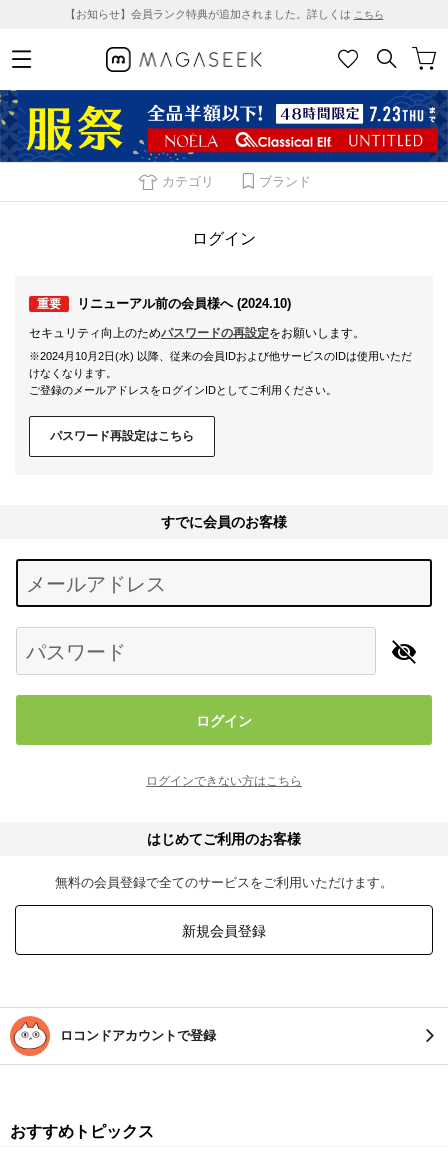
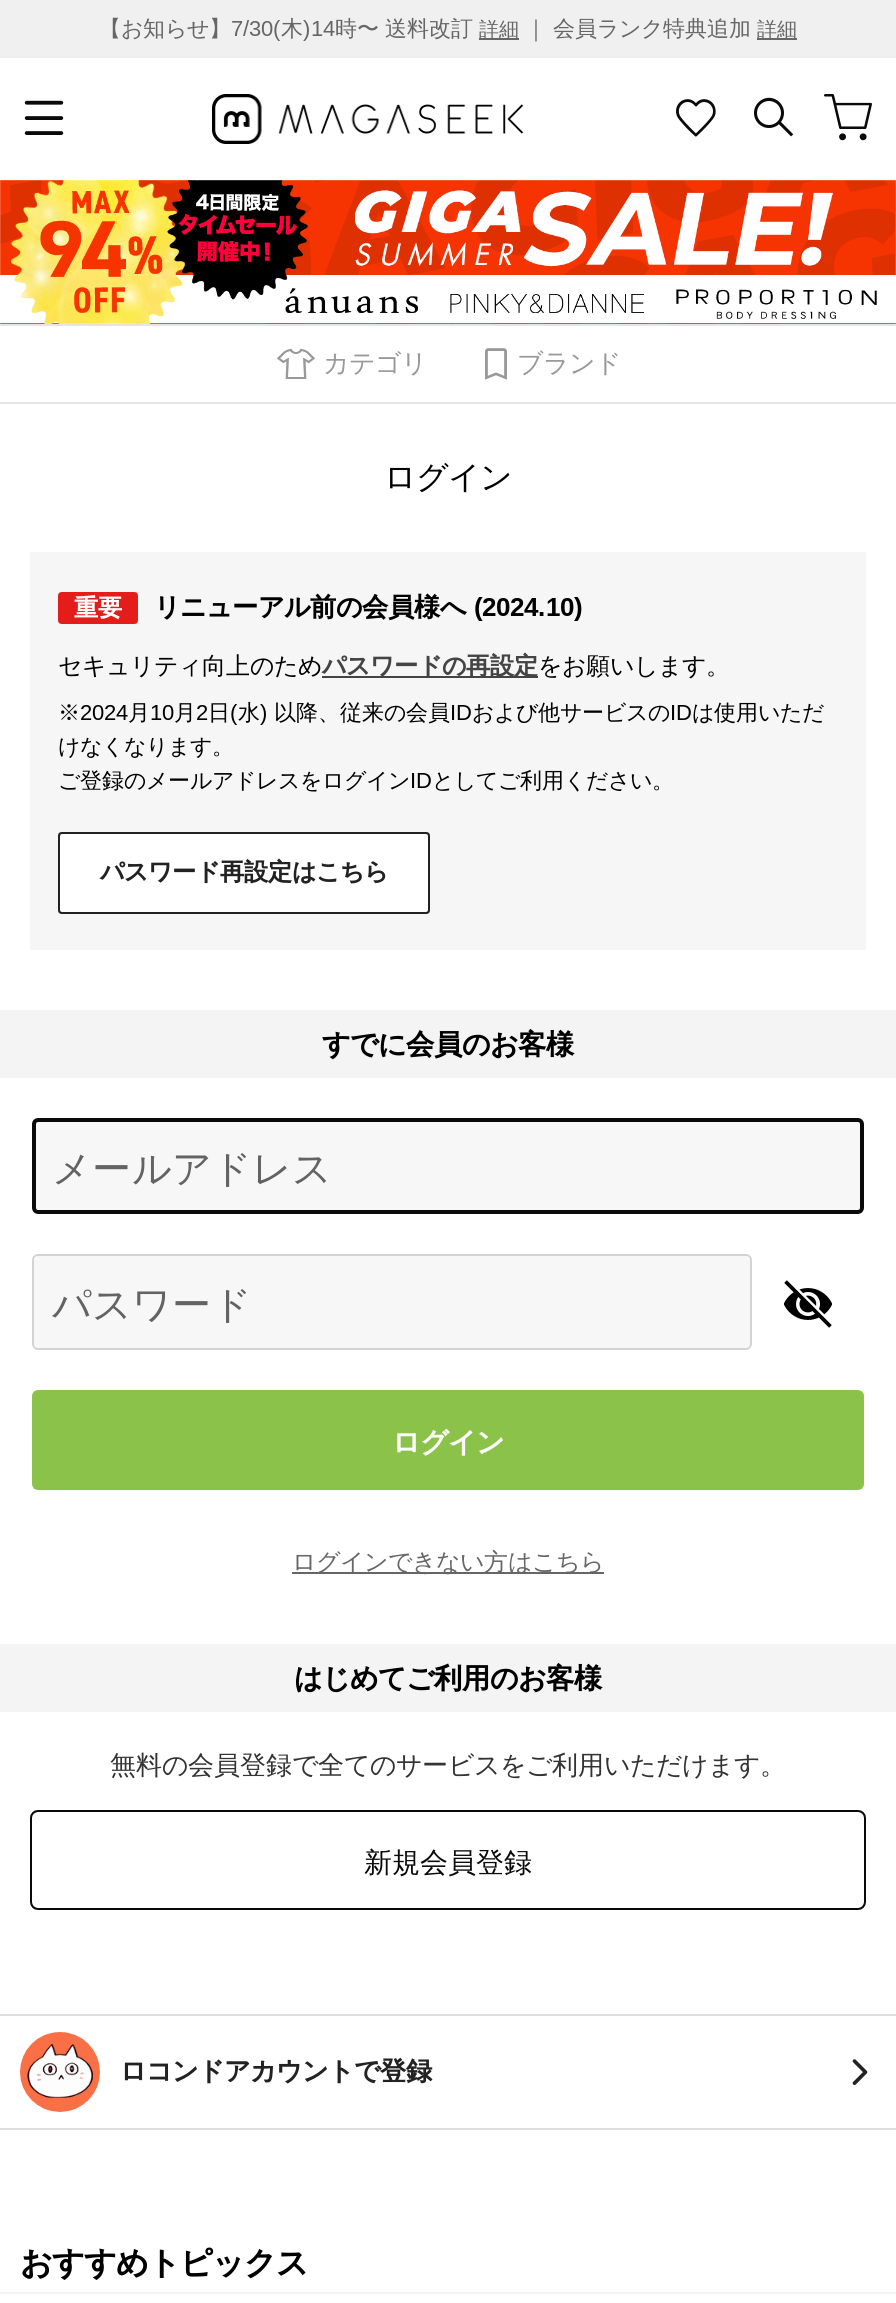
[64,8,383,20] 【お知らせ】会員ランク特典が追加されました。詳しくはこちら -> [99,16,797,40] 【お知らせ】7/30(木)14時〜 送料改訂詳細｜ 会員ランク特典追加詳細
[3,89,445,163] [image] -> [6,178,890,326] [image]

